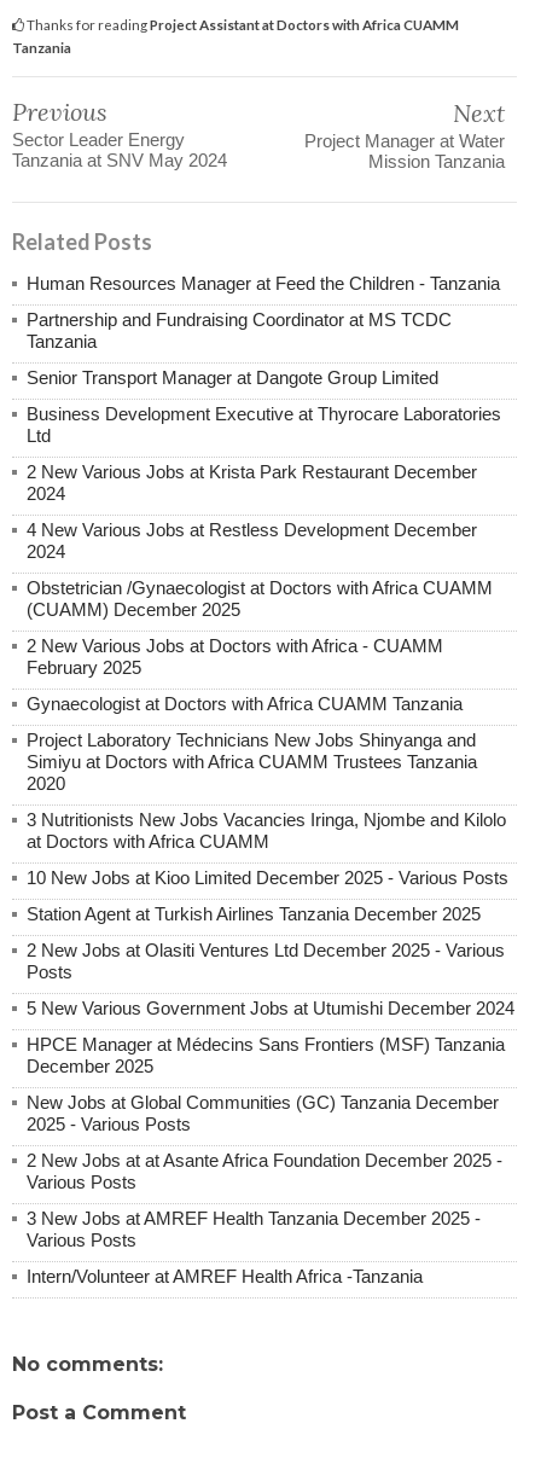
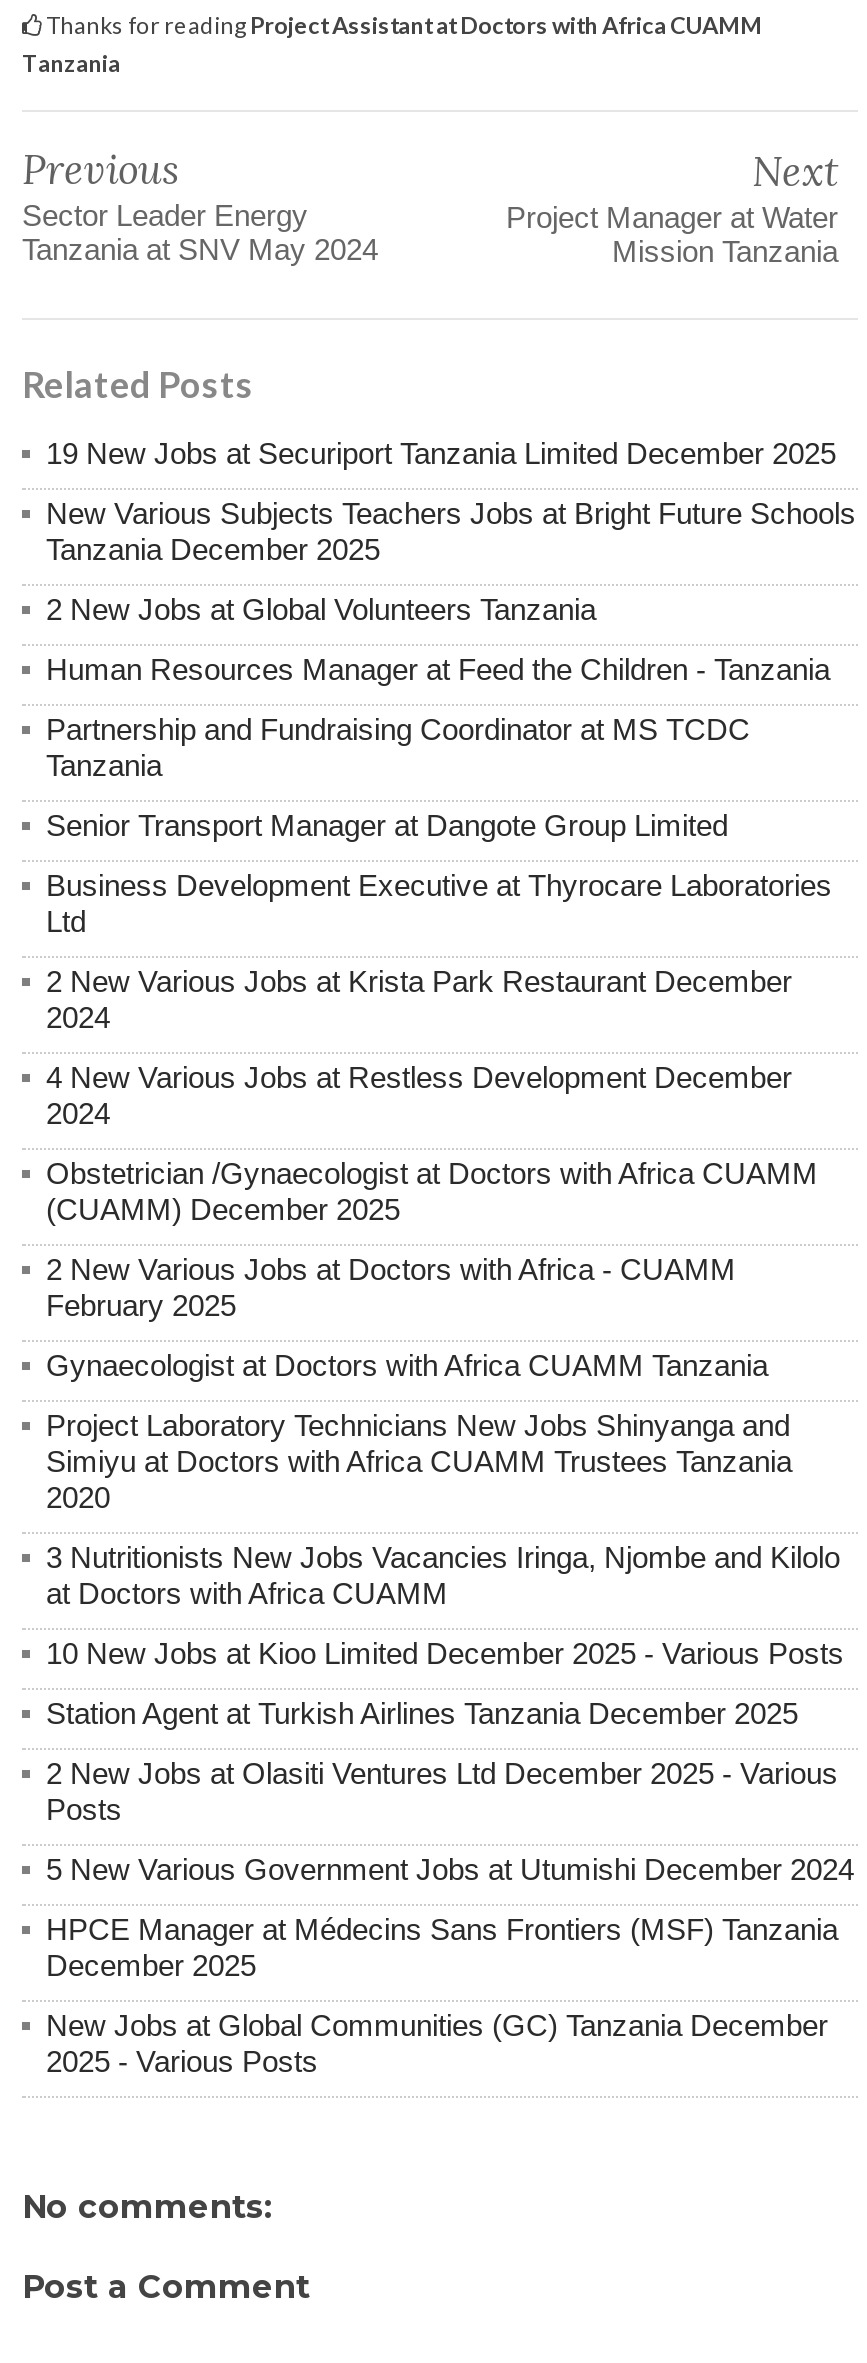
none -> [46,437,856,627] 19 New Jobs at Securiport Tanzania Limited December 2025 | New Various Subjects Teachers Jobs at Bright Future Schools | Tanzania December 2025 | 2 New Jobs at Global Volunteers Tanzania
moved [27,273,514,1135] -> [46,653,854,2079]: Human Resources Manager at Feed the Children - Tanzania | Partnership and Fundraising Coordinator at MS TCDC | Tanzania | ... | New Jobs at Global Communities (GC) Tanzania December | 2025 - Various Posts
[27,1150,502,1287] 2 New Jobs at at Asante Africa Foundation December 2025 - | Various Posts | 3 New Jobs at AMREF Health Tanzania December 2025 - | Various Posts | Intern/Volunteer at AMREF Health Africa -Tanzania -> none

